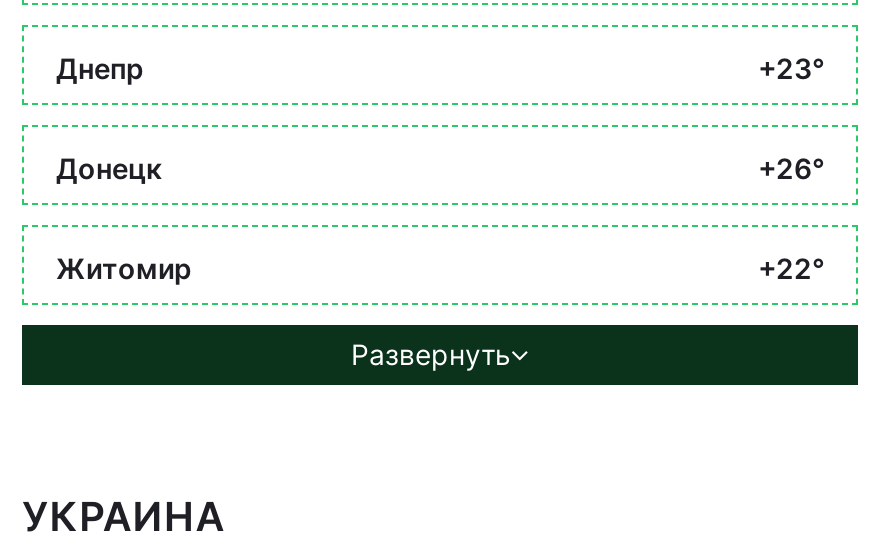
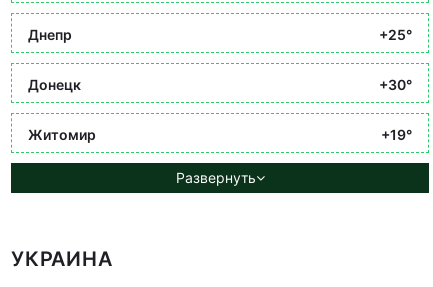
[758,50,824,84] +23° -> [379,25,412,42] +25°
[758,150,824,184] +26° -> [379,75,412,92] +30°
[758,250,824,284] +22° -> [381,125,412,142] +19°

